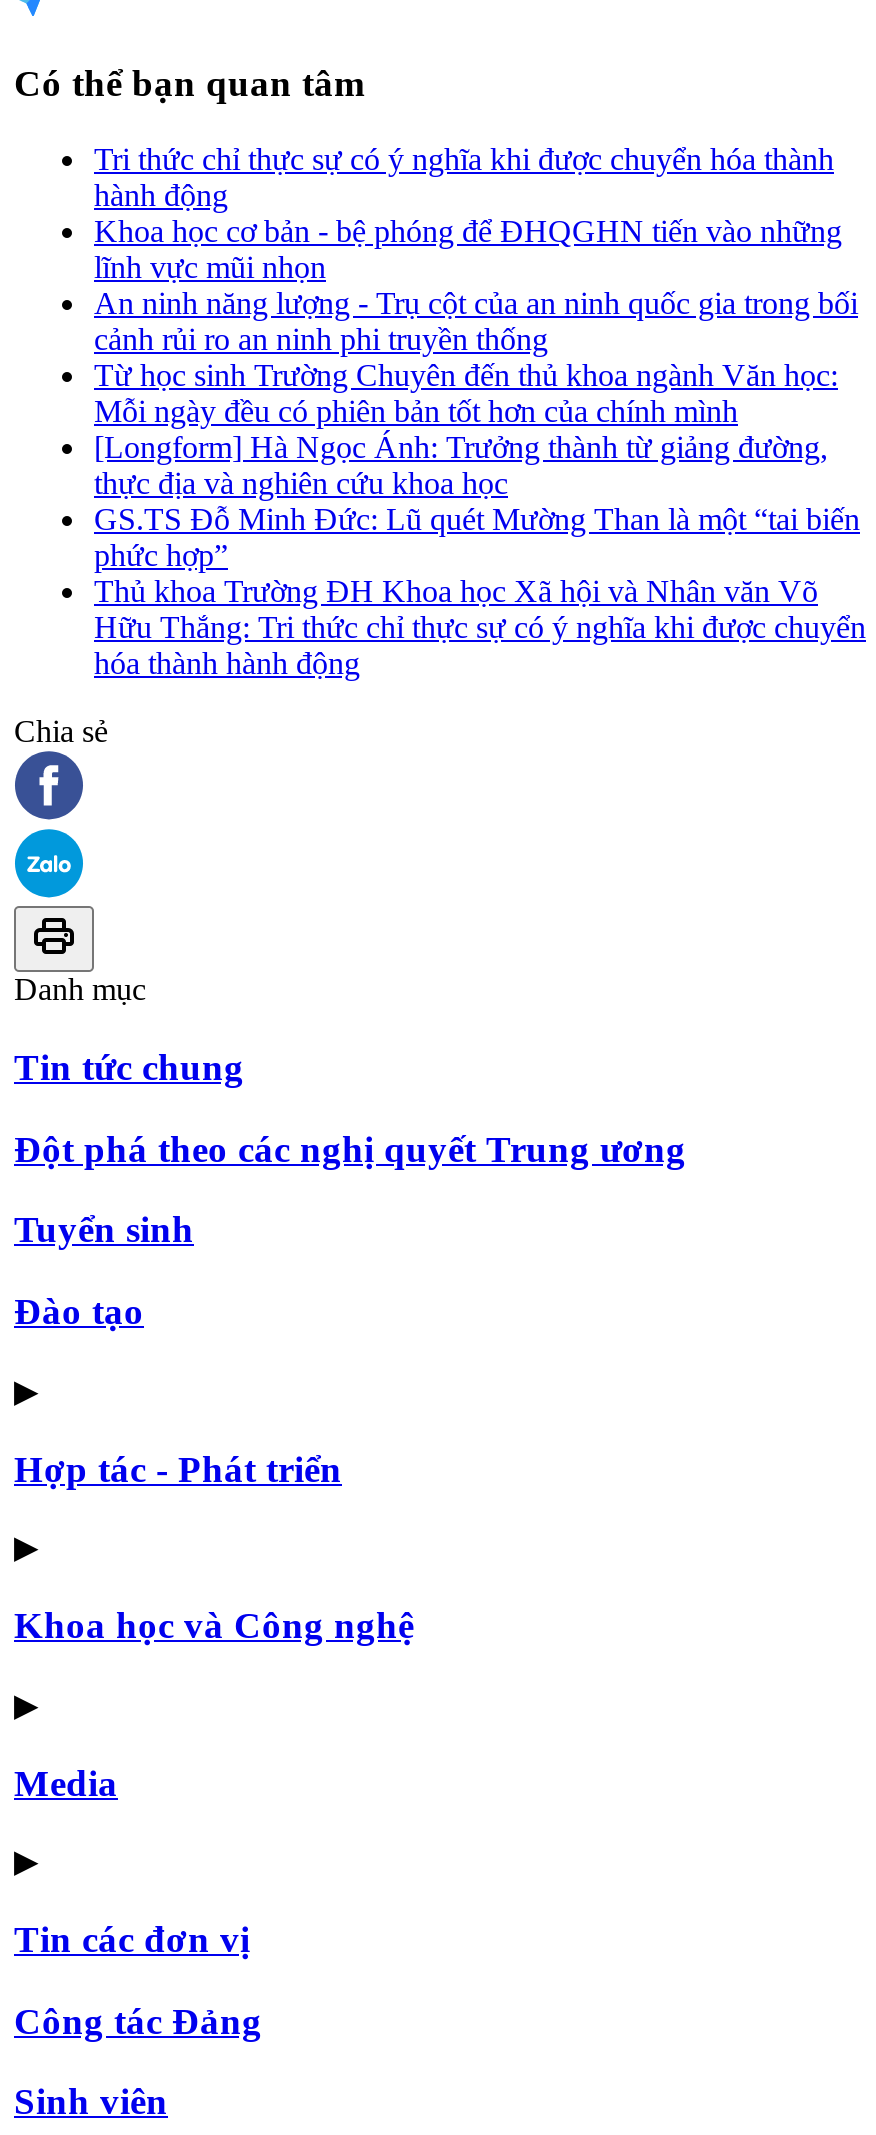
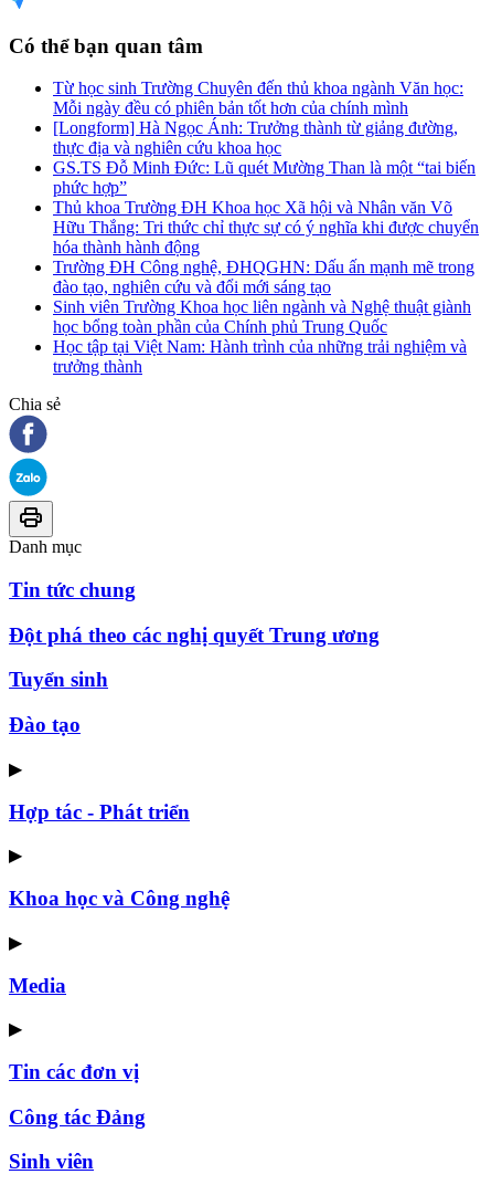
[94,143,858,357] Tri thức chỉ thực sự có ý nghĩa khi được chuyển hóa thành | hành động | Khoa học cơ bản - bệ phóng để ĐHQGHN tiến vào những | lĩnh vực mũi nhọn | An ninh năng lượng - Trụ cột của an ninh quốc gia trong bối | cảnh rủi ro an ninh phi truyền thống -> none
moved [94,359,866,681] -> [53,79,479,257]: Từ học sinh Trường Chuyên đến thủ khoa ngành Văn học: | Mỗi ngày đều có phiên bản tốt hơn của chính mình | [Longform] Hà Ngọc Ánh: Trưởng thành từ giảng đường, | ... | Hữu Thắng: Tri thức chỉ thực sự có ý nghĩa khi được chuyển | hóa thành hành động
none -> [53,258,474,376] Trường ĐH Công nghệ, ĐHQGHN: Dấu ấn mạnh mẽ trong | đào tạo, nghiên cứu và đổi mới sáng tạo | Sinh viên Trường Khoa học liên ngành và Nghệ thuật giành | học bổng toàn phần của Chính phủ Trung Quốc | Học tập tại Việt Nam: Hành trình của những trải nghiệm và | trưởng thành

